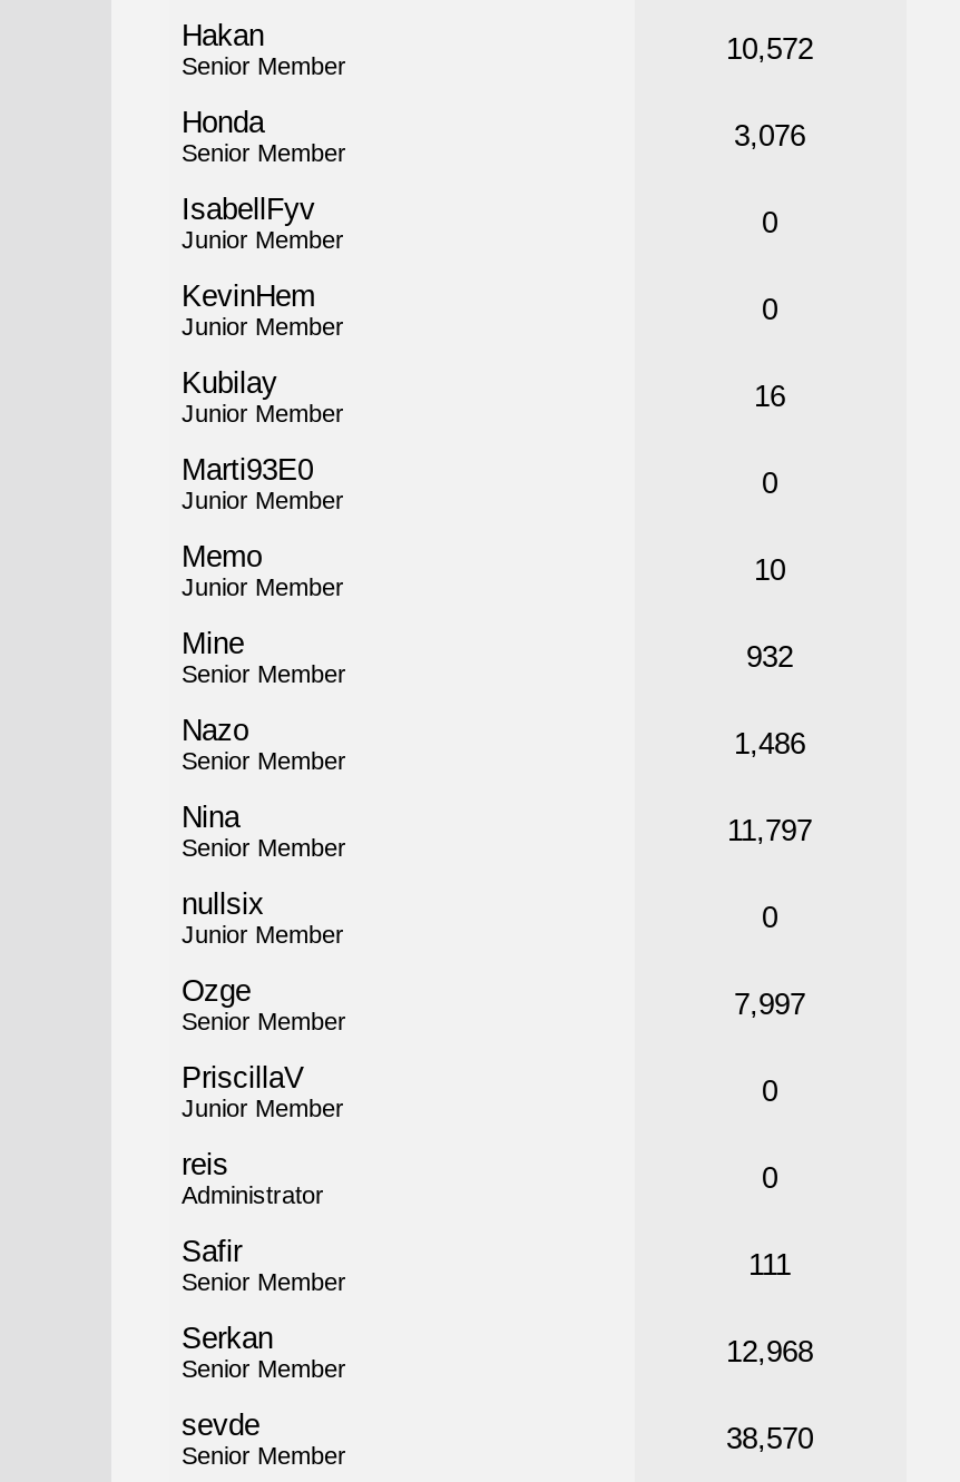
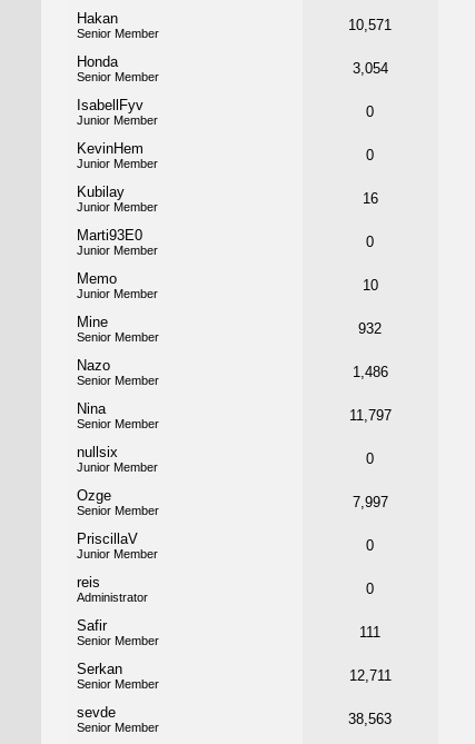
[726,32,813,66] 10,572 -> [348,17,392,33] 10,571
[734,119,805,153] 3,076 -> [352,60,388,77] 3,054
[726,1335,813,1368] 12,968 -> [349,667,391,684] 12,711
[726,1422,813,1455] 38,570 -> [348,711,392,727] 38,563

